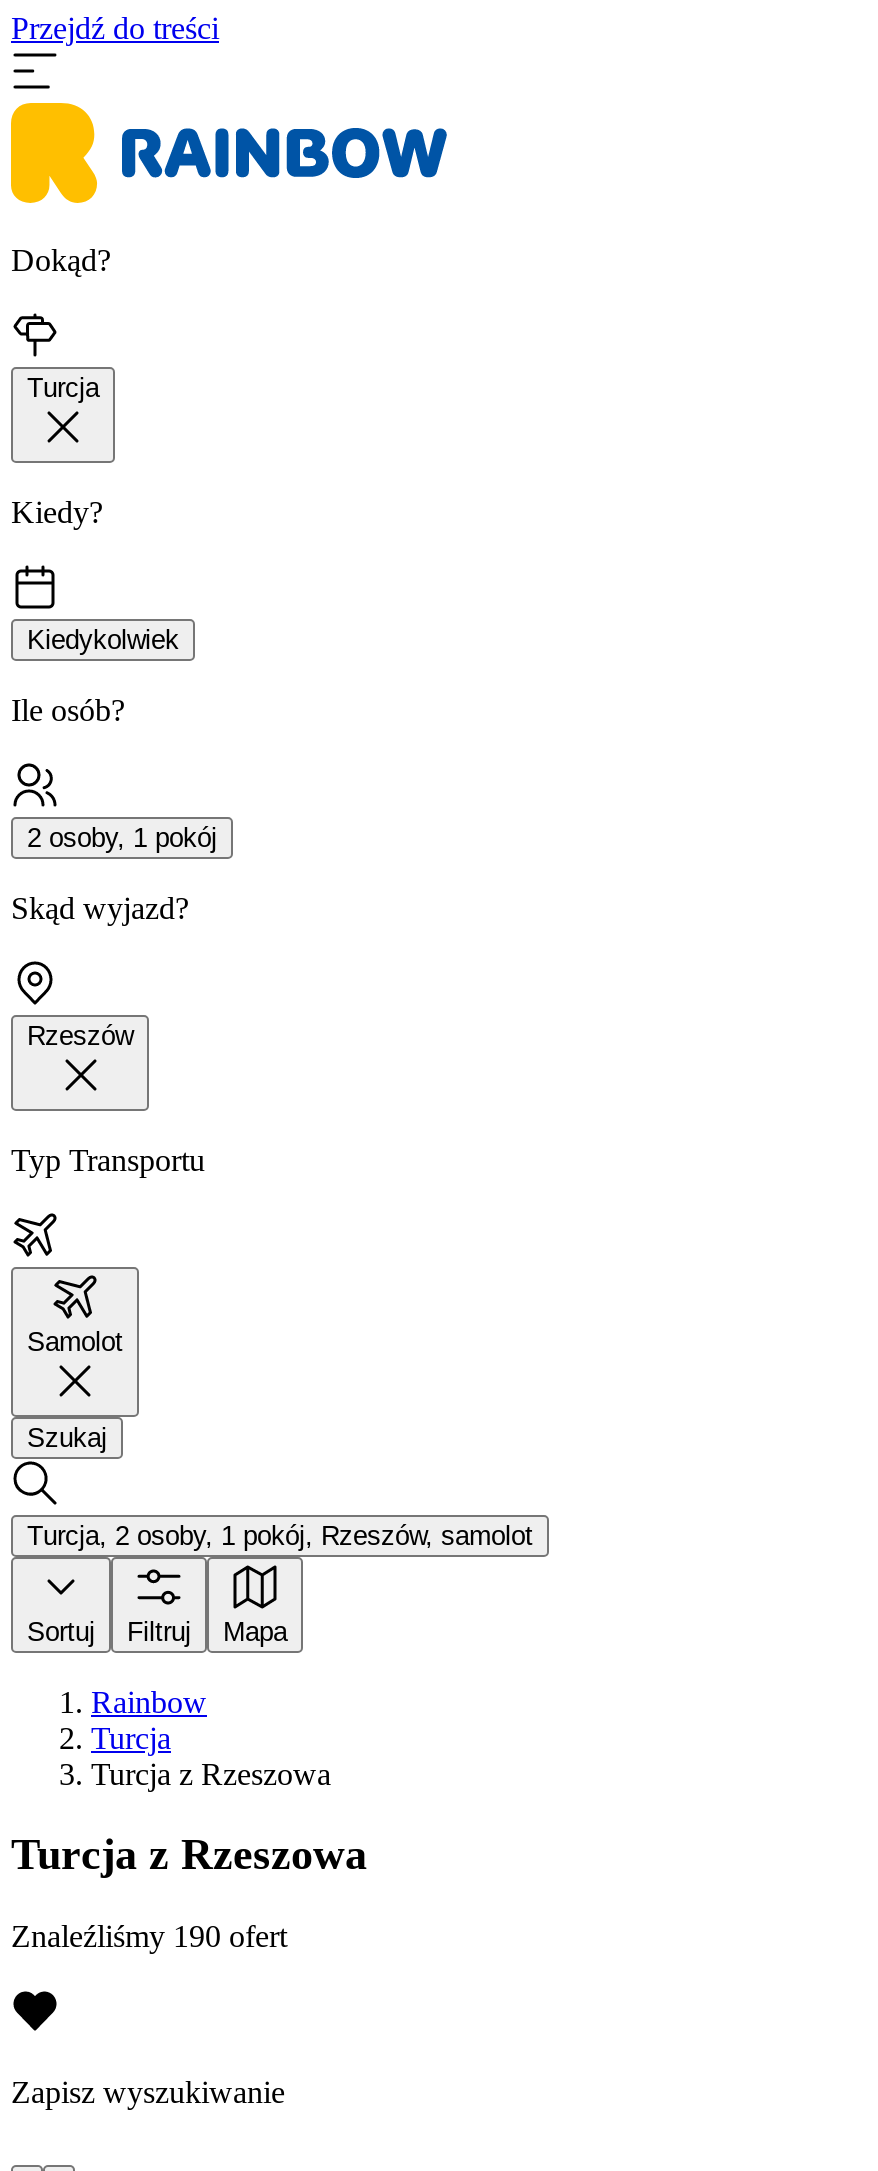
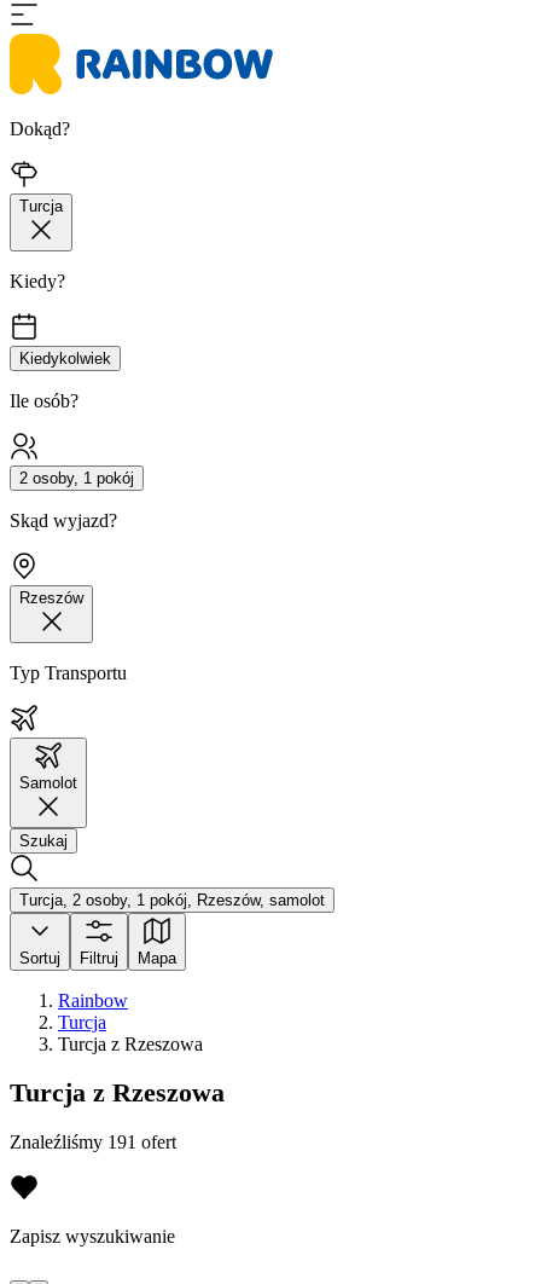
[11,11,219,45] Przejdź do treści -> none
[11,1918,287,1952] Znaleźliśmy 190 ofert -> [10,1131,176,1152] Znaleźliśmy 191 ofert

